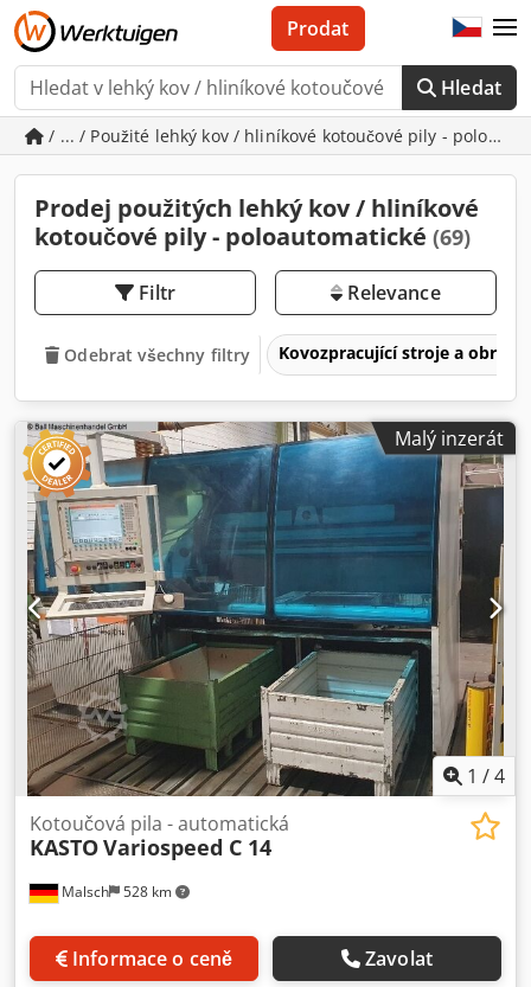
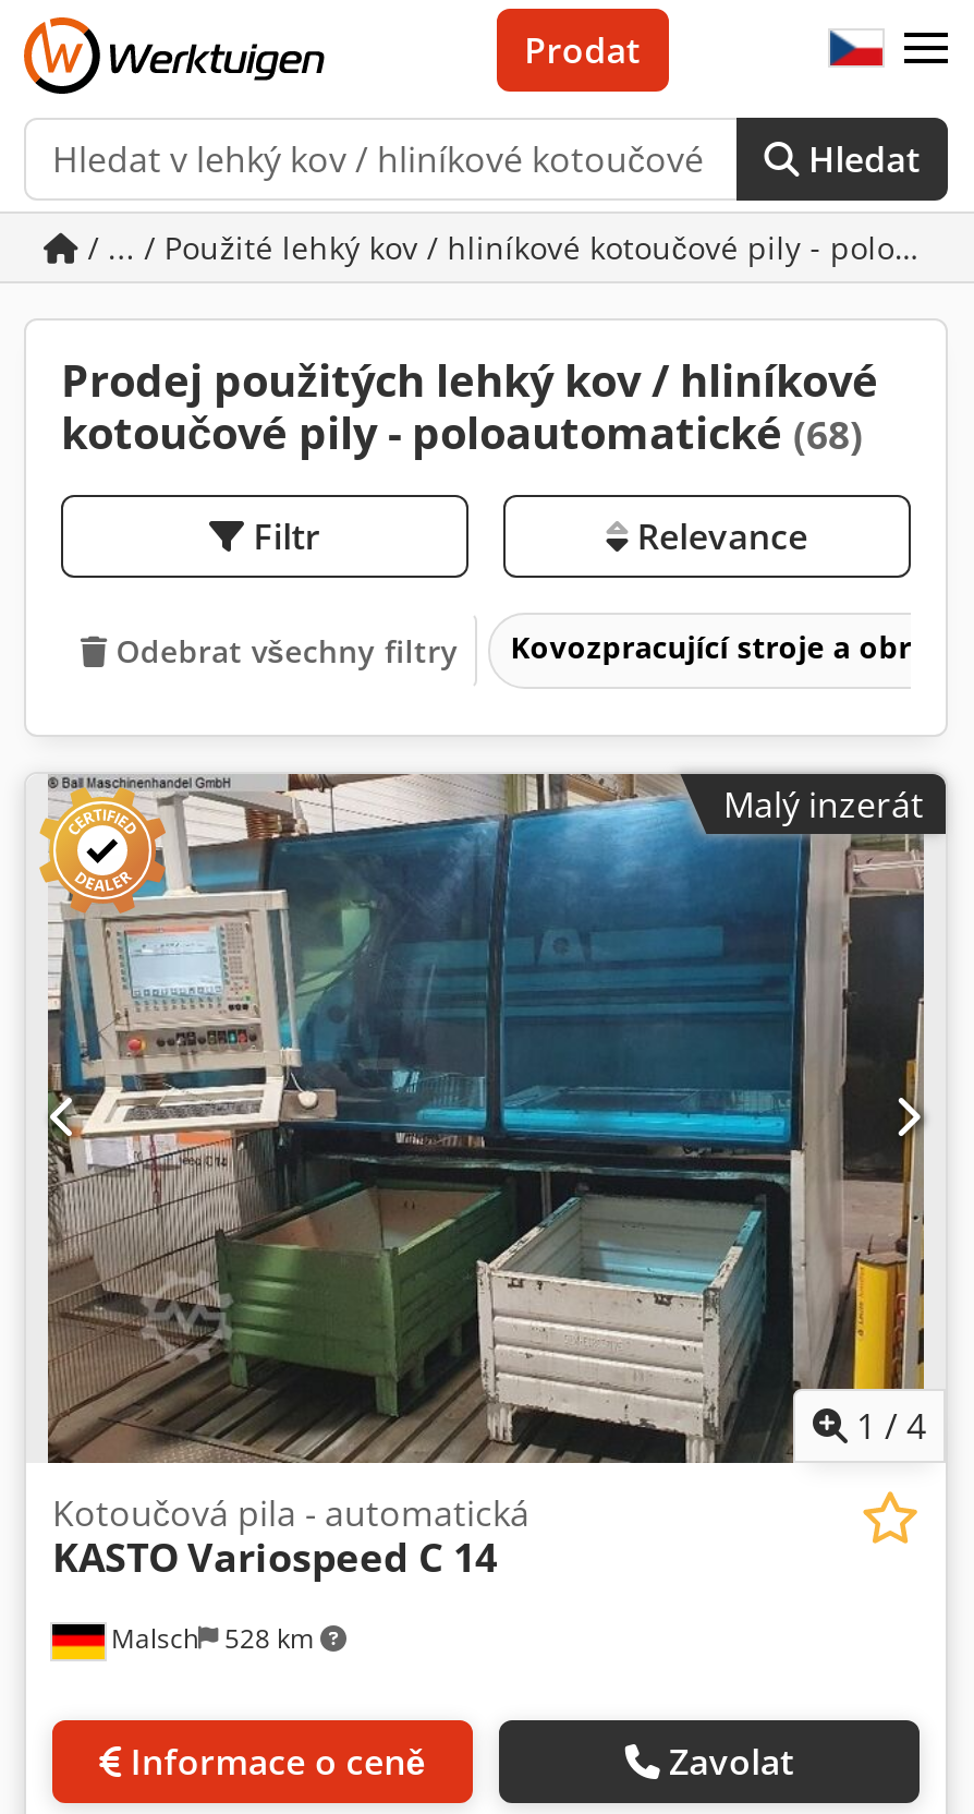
[34,220,471,252] kotoučové pily - poloautomatické (69) -> [61,403,863,462] kotoučové pily - poloautomatické (68)

